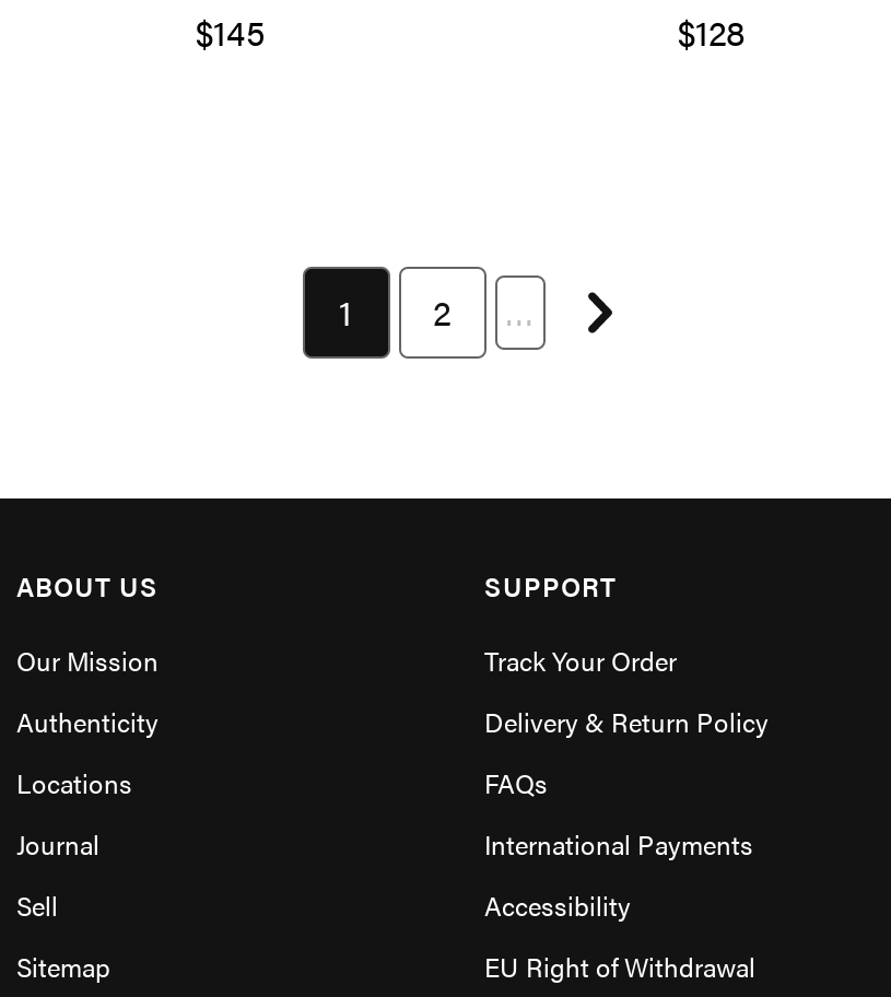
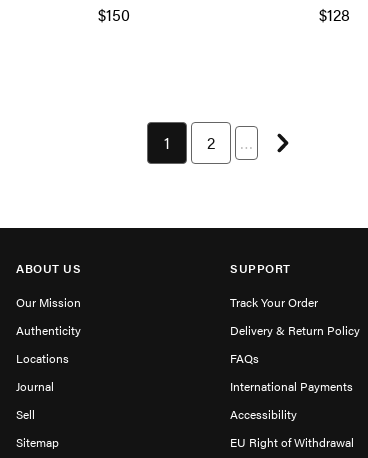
[196,7,266,57] $145 -> [98,3,130,26] $150

